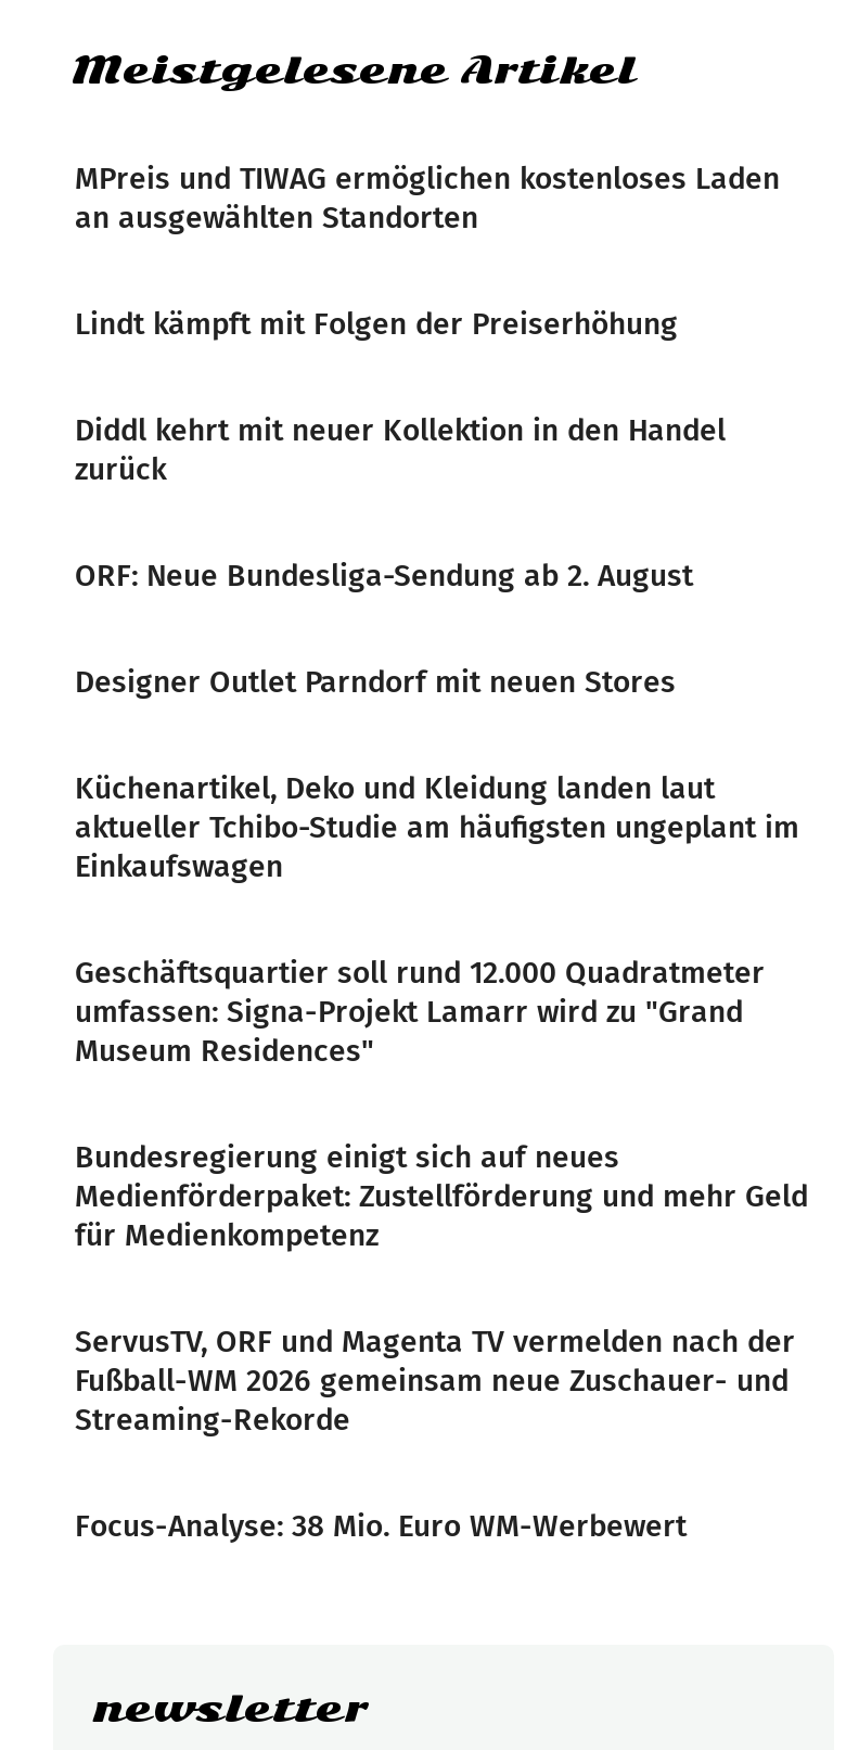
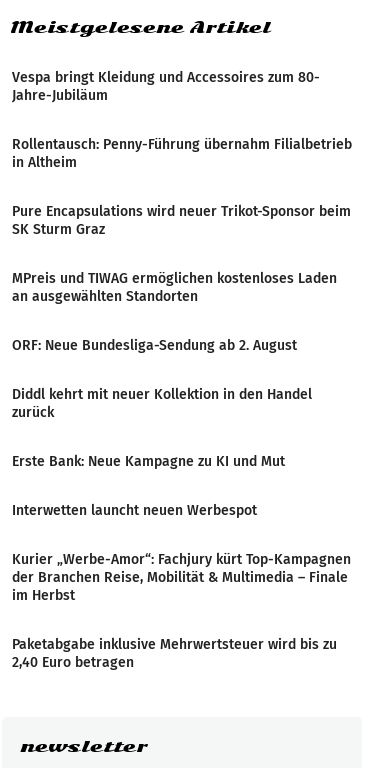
none -> [12,69,352,238] Vespa bringt Kleidung und Accessoires zum 80- | Jahre-Jubiläum | Rollentausch: Penny-Führung übernahm Filialbetrieb | in Altheim | Pure Encapsulations wird neuer Trikot-Sponsor beim | SK Sturm Graz
moved [75,161,780,237] -> [12,270,337,305]: MPreis und TIWAG ermöglichen kostenloses Laden | an ausgewählten Standorten
[75,306,678,343] Lindt kämpft mit Folgen der Preiserhöhung -> none
moved [75,412,726,488] -> [12,386,312,421]: Diddl kehrt mit neuer Kollektion in den Handel | zurück
moved [75,558,693,595] -> [12,337,297,354]: ORF: Neue Bundesliga-Sendung ab 2. August
[75,664,808,1545] Designer Outlet Parndorf mit neuen Stores | Küchenartikel, Deko und Kleidung landen laut | aktueller Tchibo-Studie am häufigsten ungeplant im | Einkaufswagen | Geschäftsquartier soll rund 12.000 Quadratmeter | umfassen: Signa-Projekt Lamarr wird zu "Grand | Museum Residences" | Bundesregierung einigt sich auf neues | Medienförderpaket: Zustellförderung und mehr Geld | für Medienkompetenz | ServusTV, ORF und Magenta TV vermelden nach der | Fußball-WM 2026 gemeinsam neue Zuschauer- und | Streaming-Rekorde | Focus-Analyse: 38 Mio. Euro WM-Werbewert -> [12,453,351,671] Erste Bank: Neue Kampagne zu KI und Mut | Interwetten launcht neuen Werbespot | Kurier „Werbe-Amor“: Fachjury kürt Top-Kampagnen | der Branchen Reise, Mobilität & Multimedia – Finale | im Herbst | Paketabgabe inklusive Mehrwertsteuer wird bis zu | 2,40 Euro betragen

